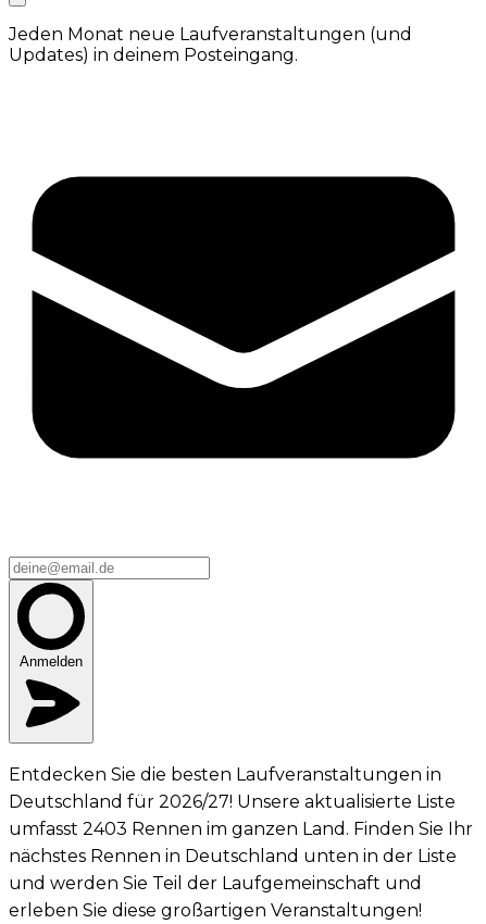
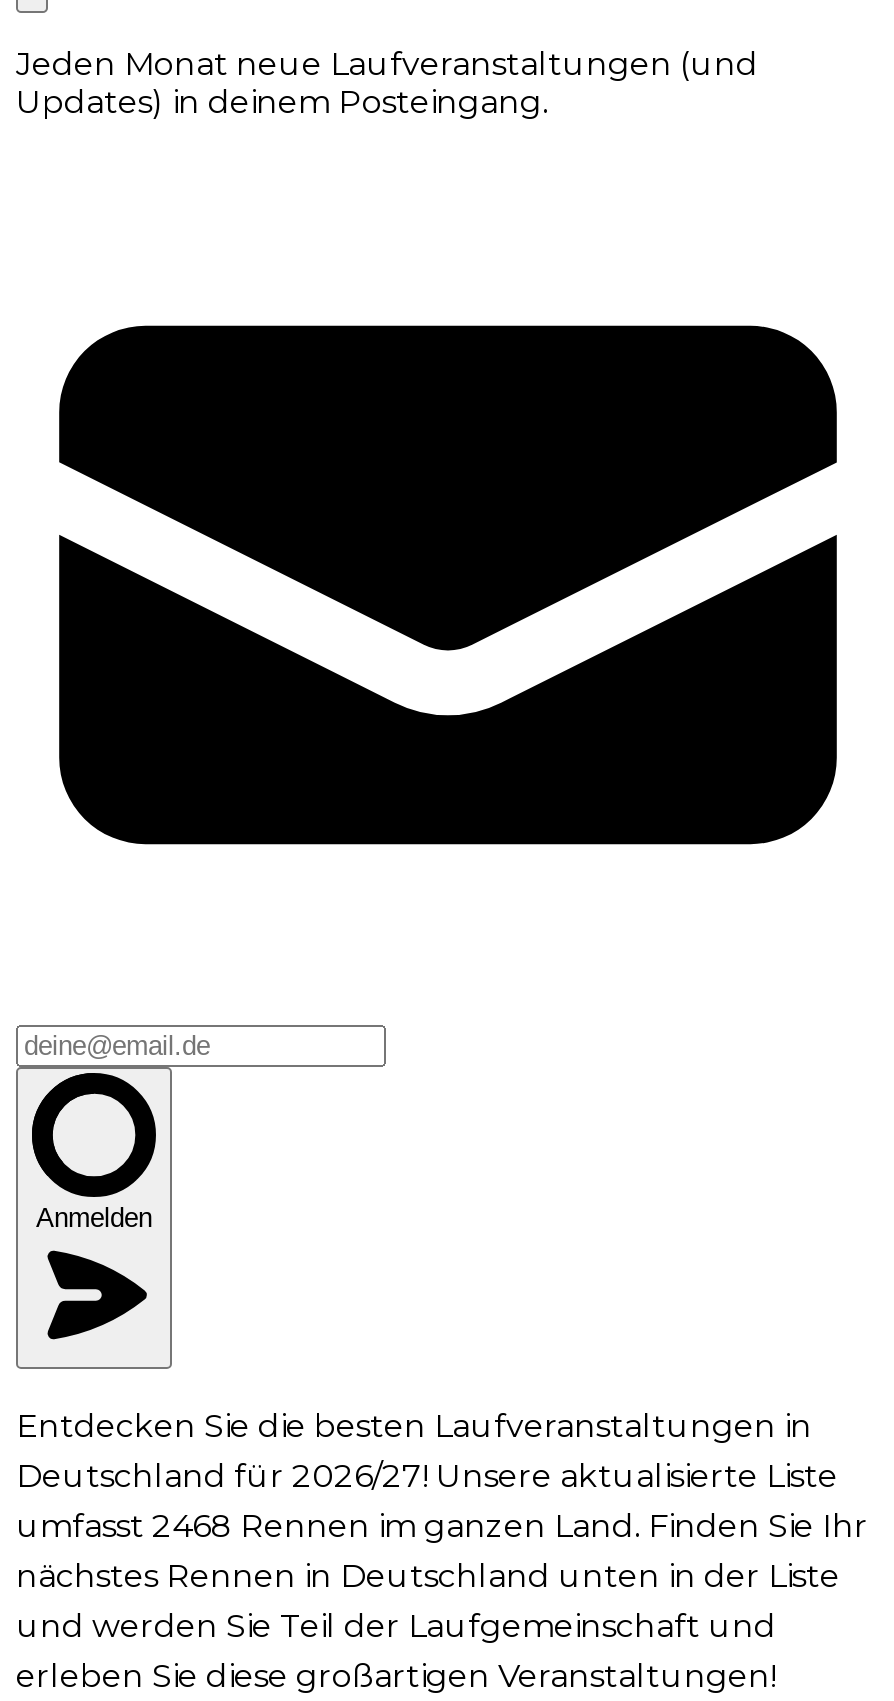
[9,818,473,839] umfasst 2403 Rennen im ganzen Land. Finden Sie Ihr -> [16,1506,868,1544] umfasst 2468 Rennen im ganzen Land. Finden Sie Ihr

